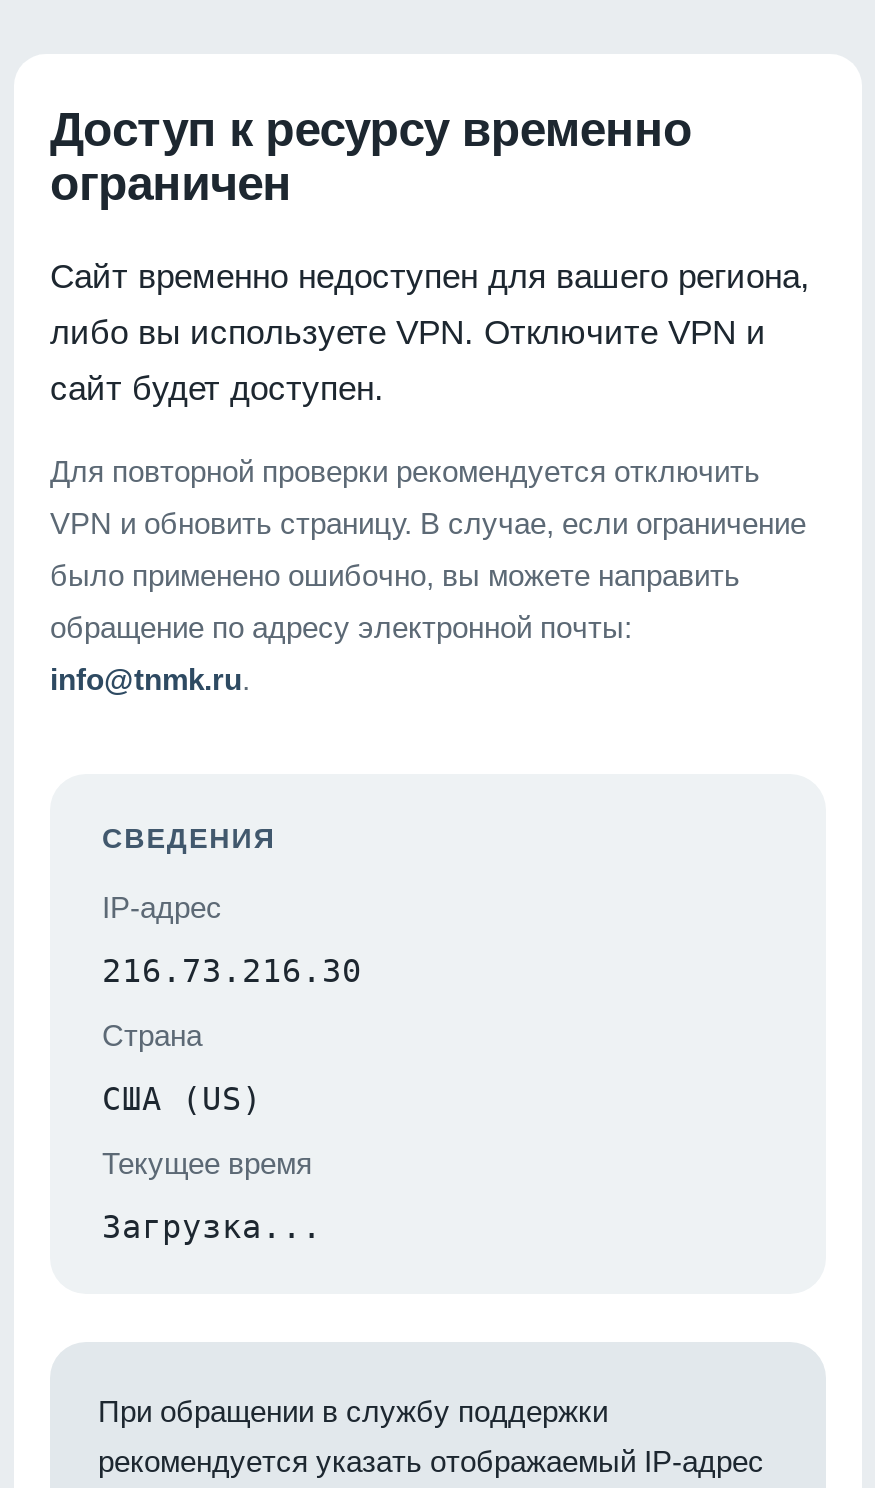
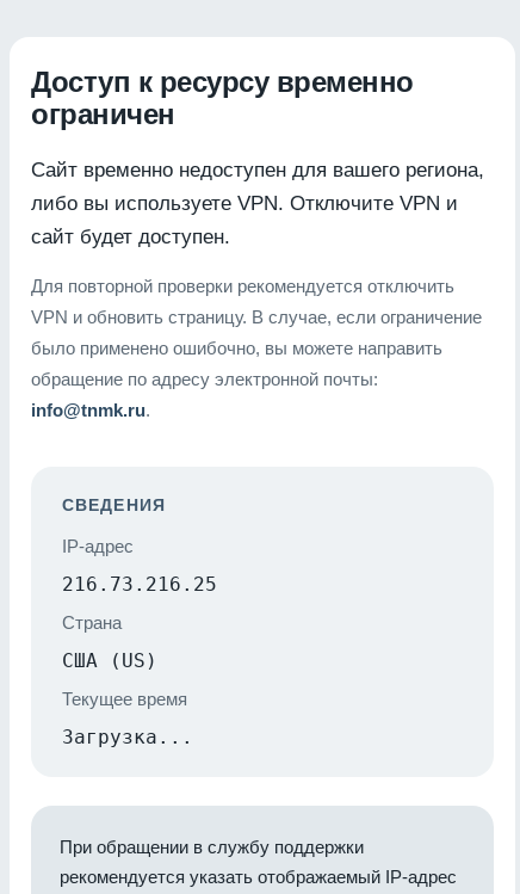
[102,951,362,989] 216.73.216.30 -> [62,572,217,595] 216.73.216.25

